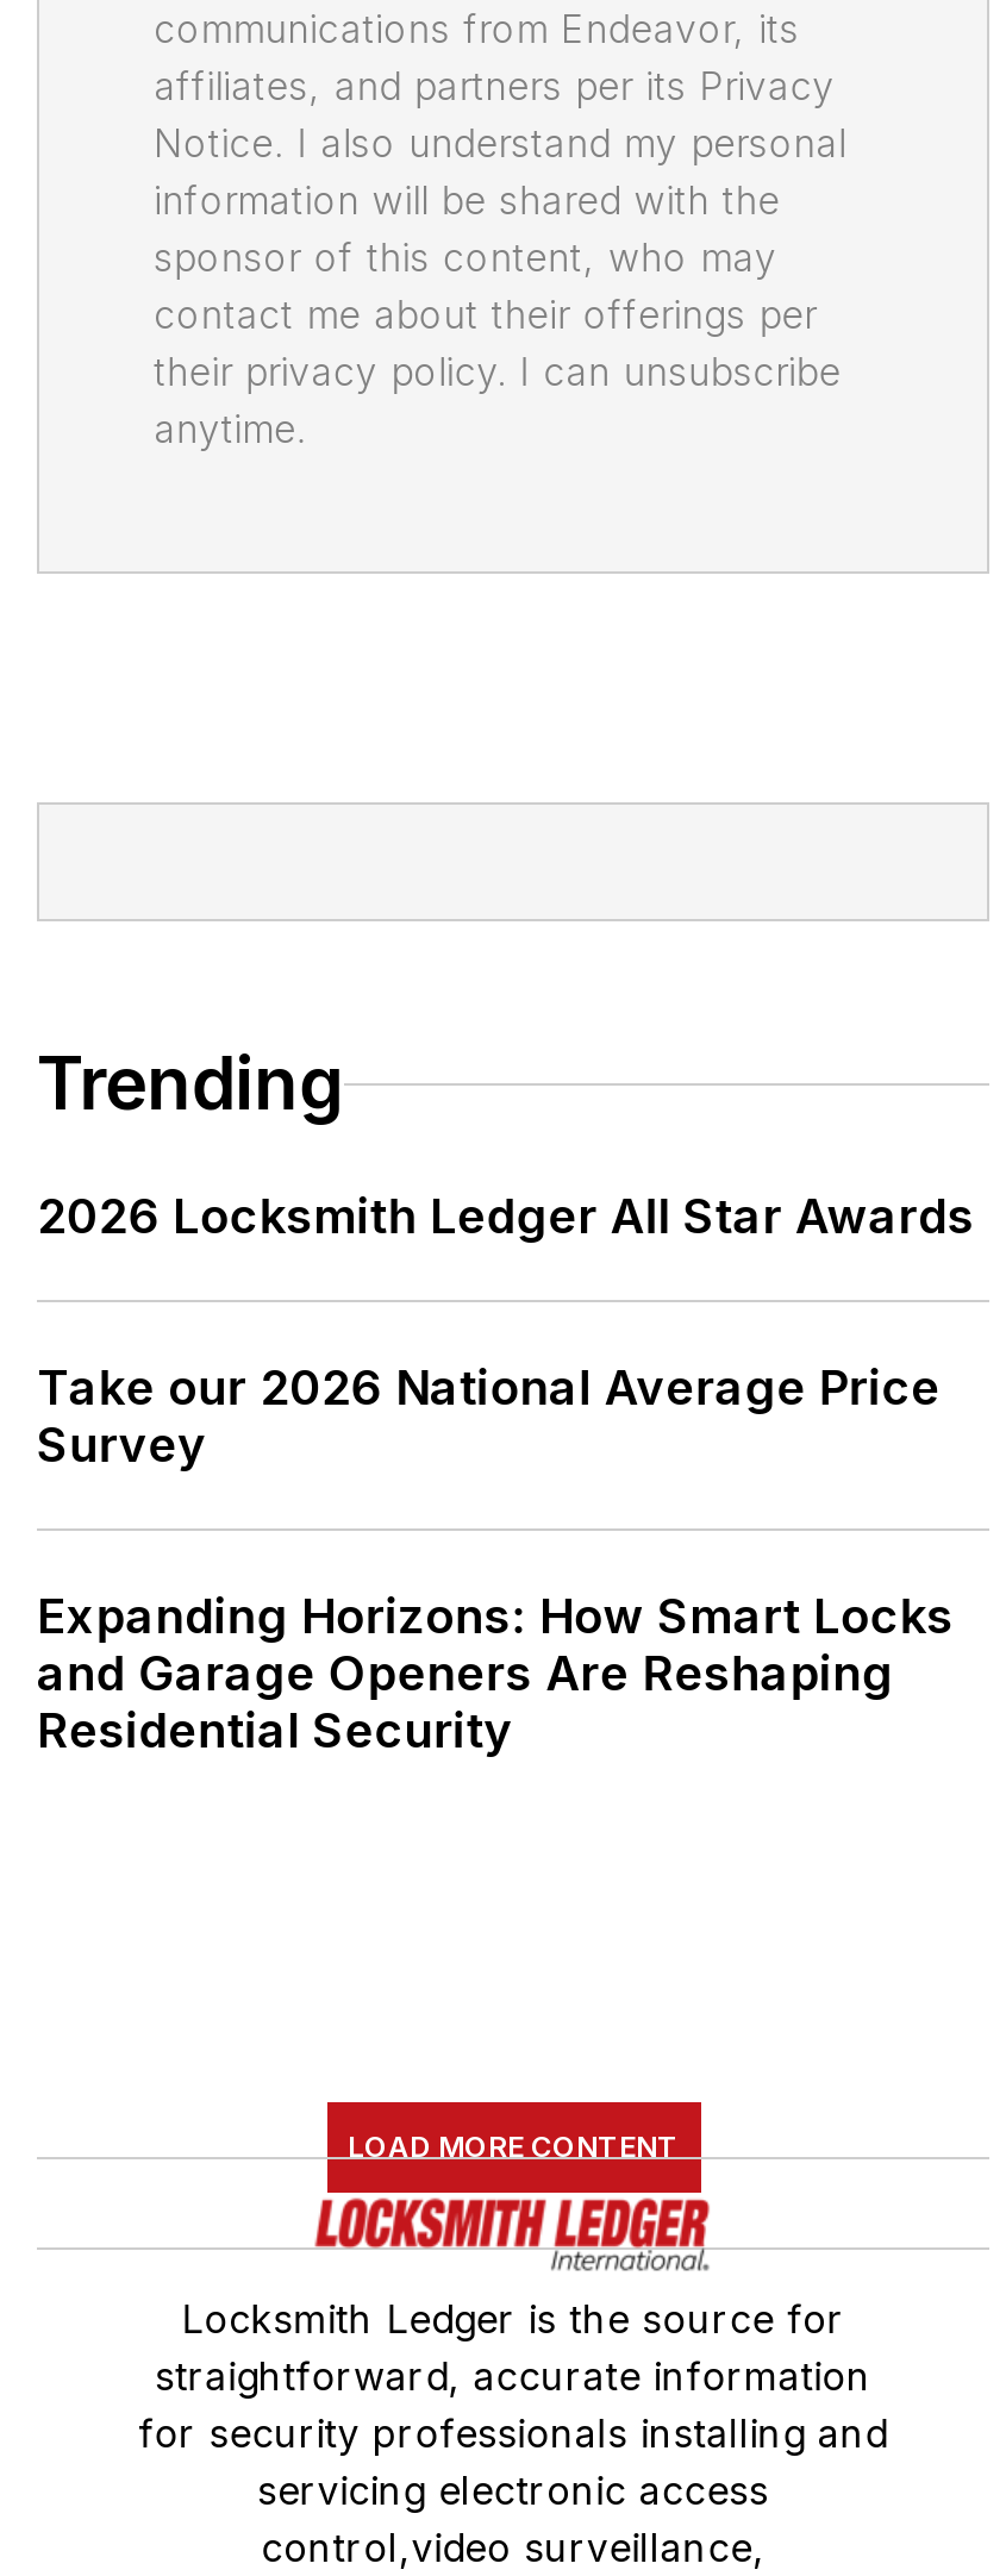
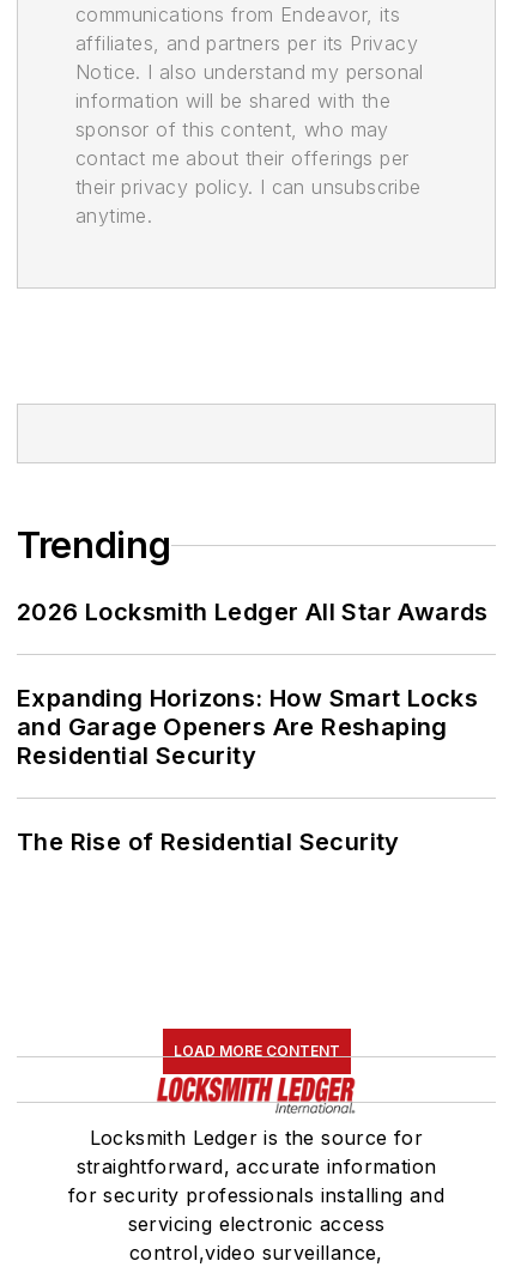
[37,1360,940,1475] Take our 2026 National Average Price | Survey -> none
moved [37,1589,954,1760] -> [17,684,478,770]: Expanding Horizons: How Smart Locks | and Garage Openers Are Reshaping | Residential Security
none -> [17,828,400,857] The Rise of Residential Security

